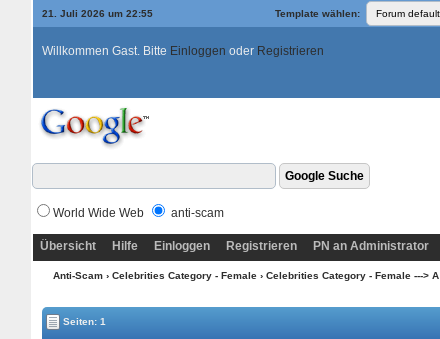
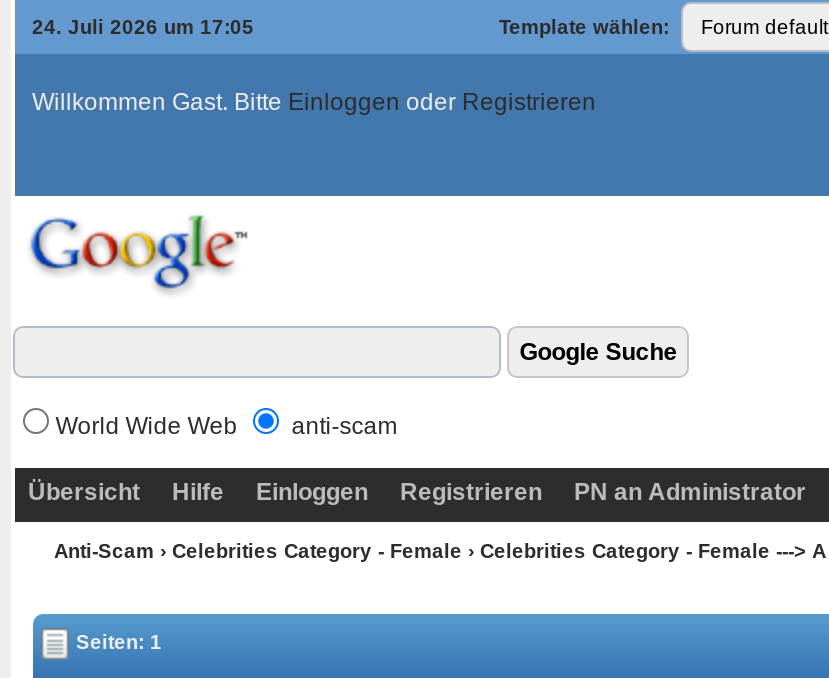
[41,8,152,19] 21. Juli 2026 um 22:55 -> [32,16,254,38] 24. Juli 2026 um 17:05

